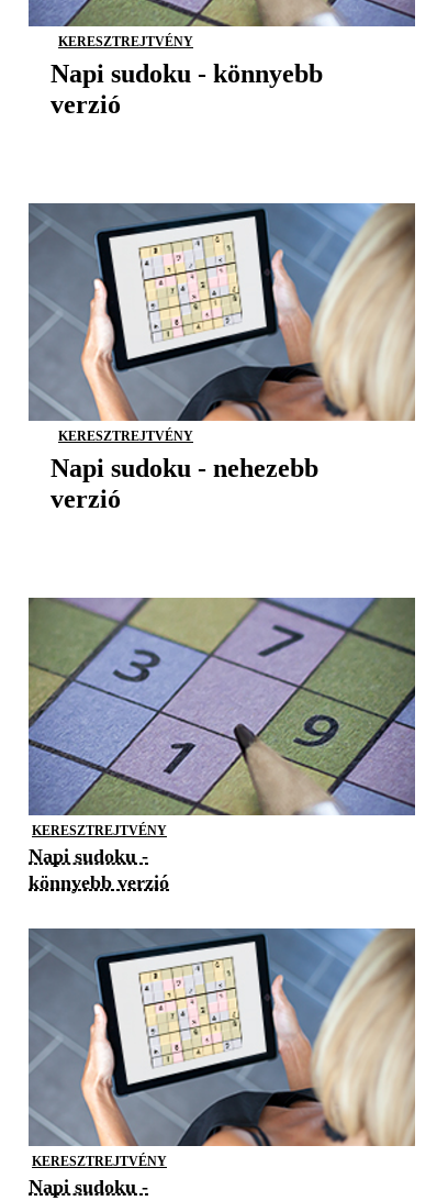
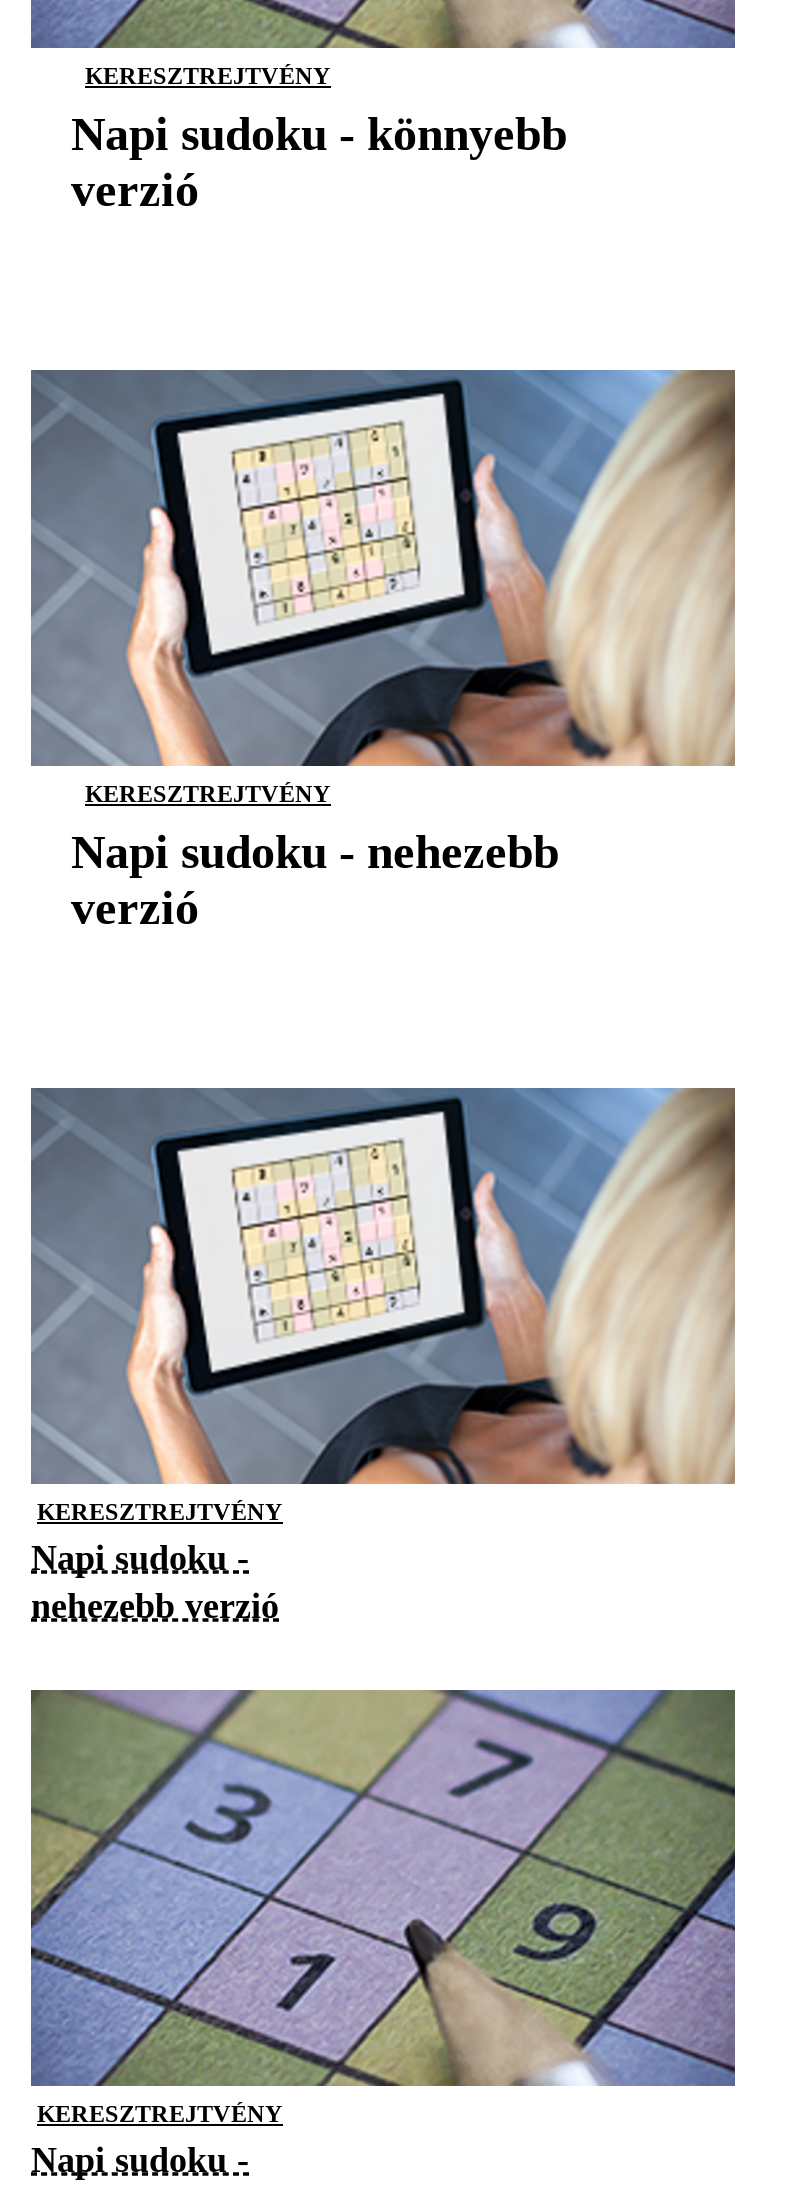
moved [29,597,416,816] -> [31,1688,737,2088]: [image]
[29,871,169,893] könnyebb verzió -> [31,1585,279,1625] nehezebb verzió
moved [29,928,415,1147] -> [31,1088,735,1486]: [image]

